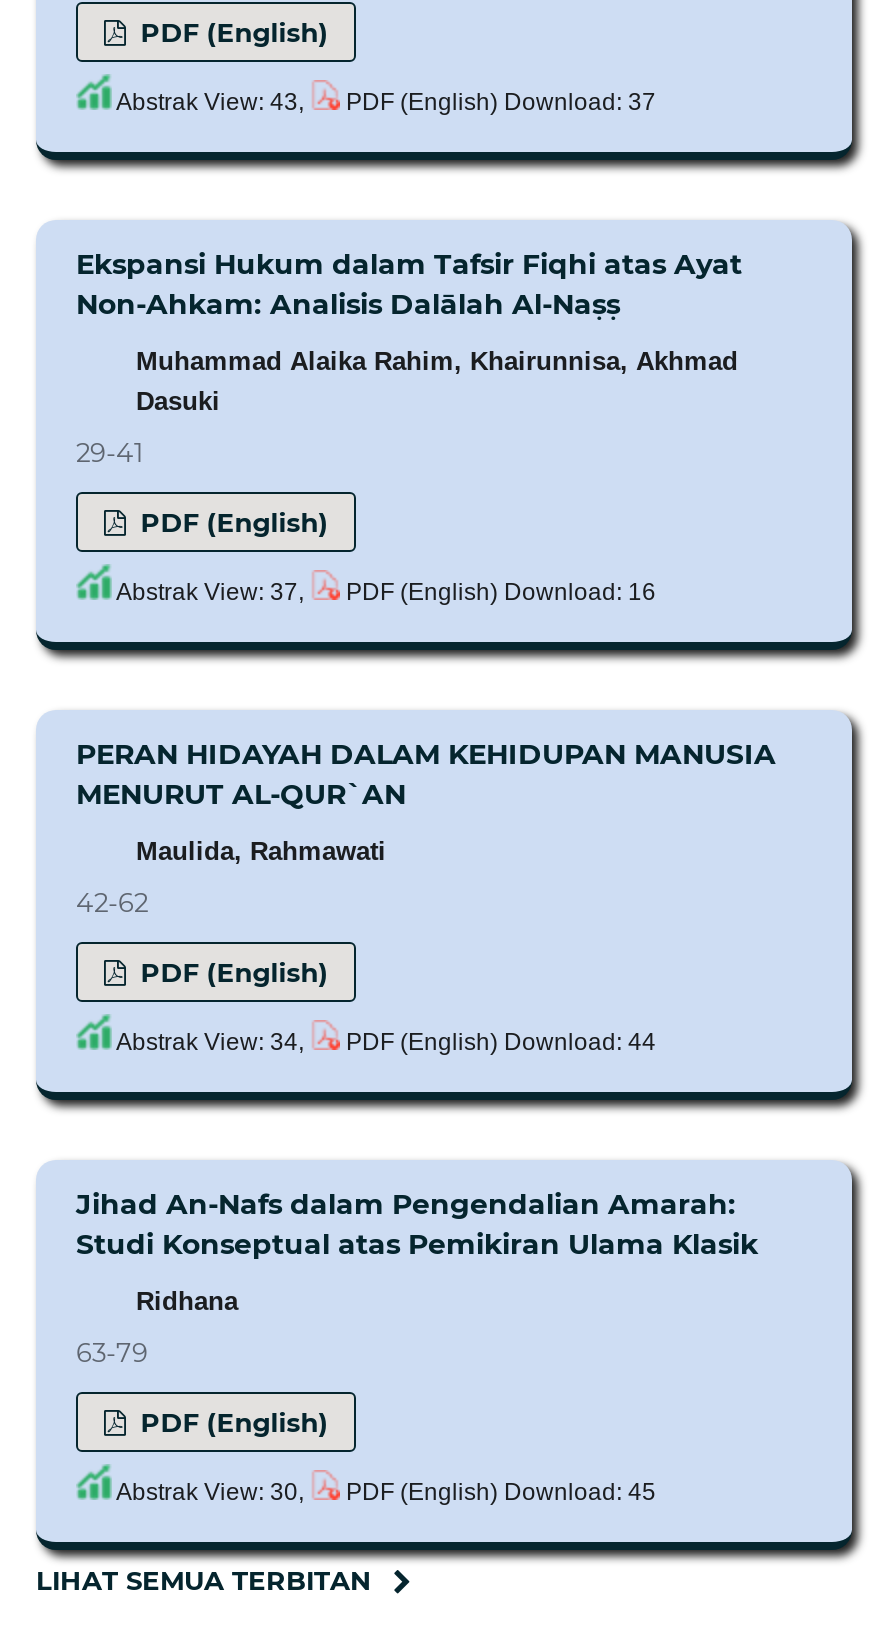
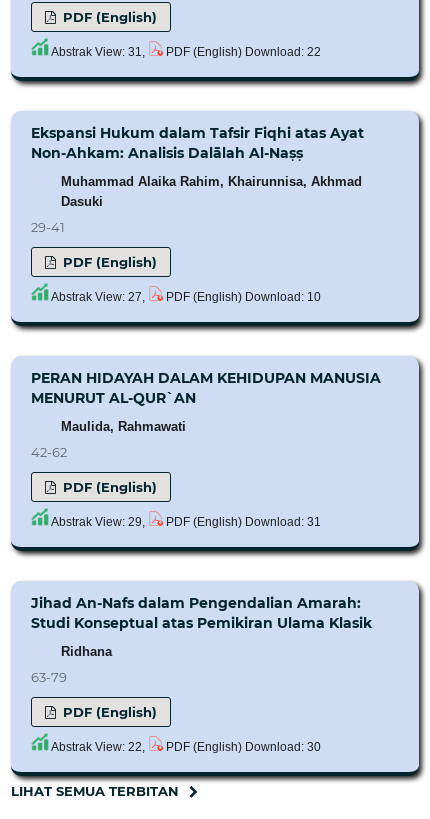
[112,88,310,116] Abstrak View: 43, -> [49,45,148,59] Abstrak View: 31,
[340,88,656,116] PDF (English) Download: 37 -> [163,45,321,59] PDF (English) Download: 22
[112,578,310,606] Abstrak View: 37, -> [49,290,148,304] Abstrak View: 27,
[340,578,656,606] PDF (English) Download: 16 -> [163,290,321,304] PDF (English) Download: 10
[112,1028,310,1056] Abstrak View: 34, -> [49,515,148,529] Abstrak View: 29,
[340,1028,656,1056] PDF (English) Download: 44 -> [163,515,321,529] PDF (English) Download: 31
[112,1478,310,1506] Abstrak View: 30, -> [49,740,148,754] Abstrak View: 22,
[340,1478,656,1506] PDF (English) Download: 45 -> [163,740,321,754] PDF (English) Download: 30

